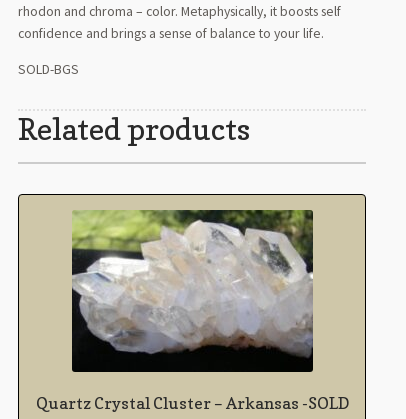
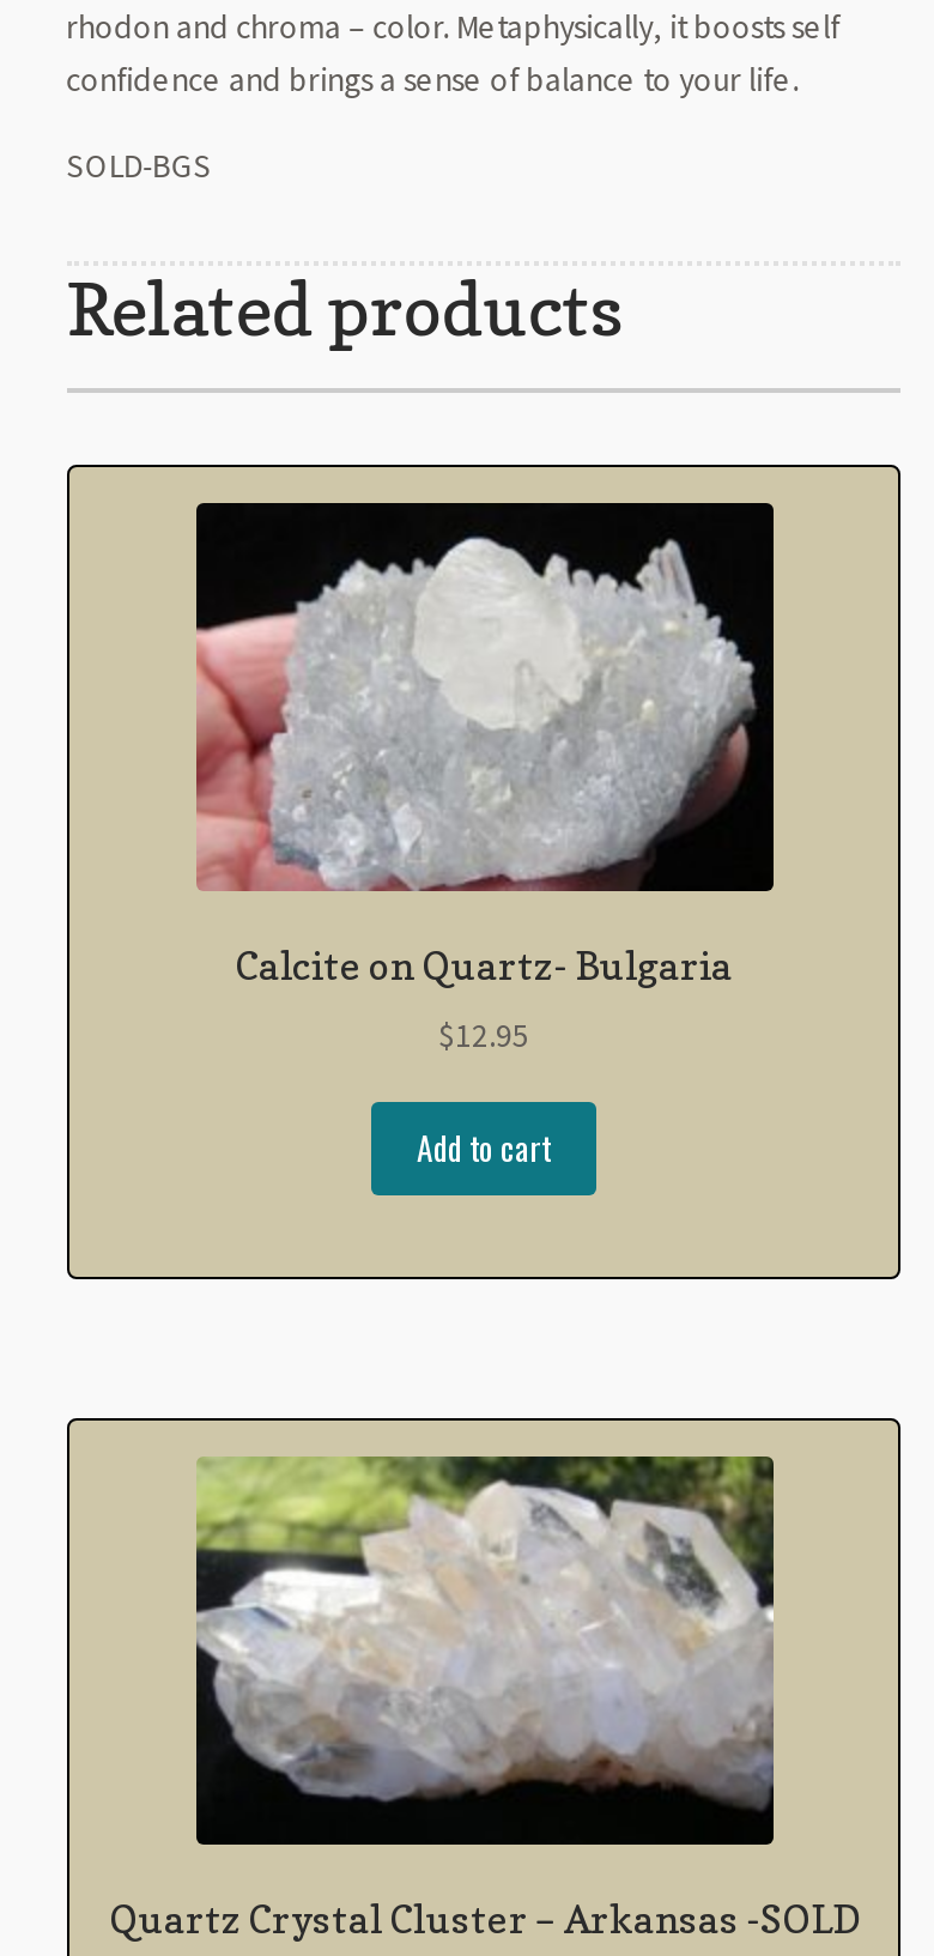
none -> [194,501,776,1172] [image] | Calcite on Quartz- Bulgaria | $12.95 | Add to cart

